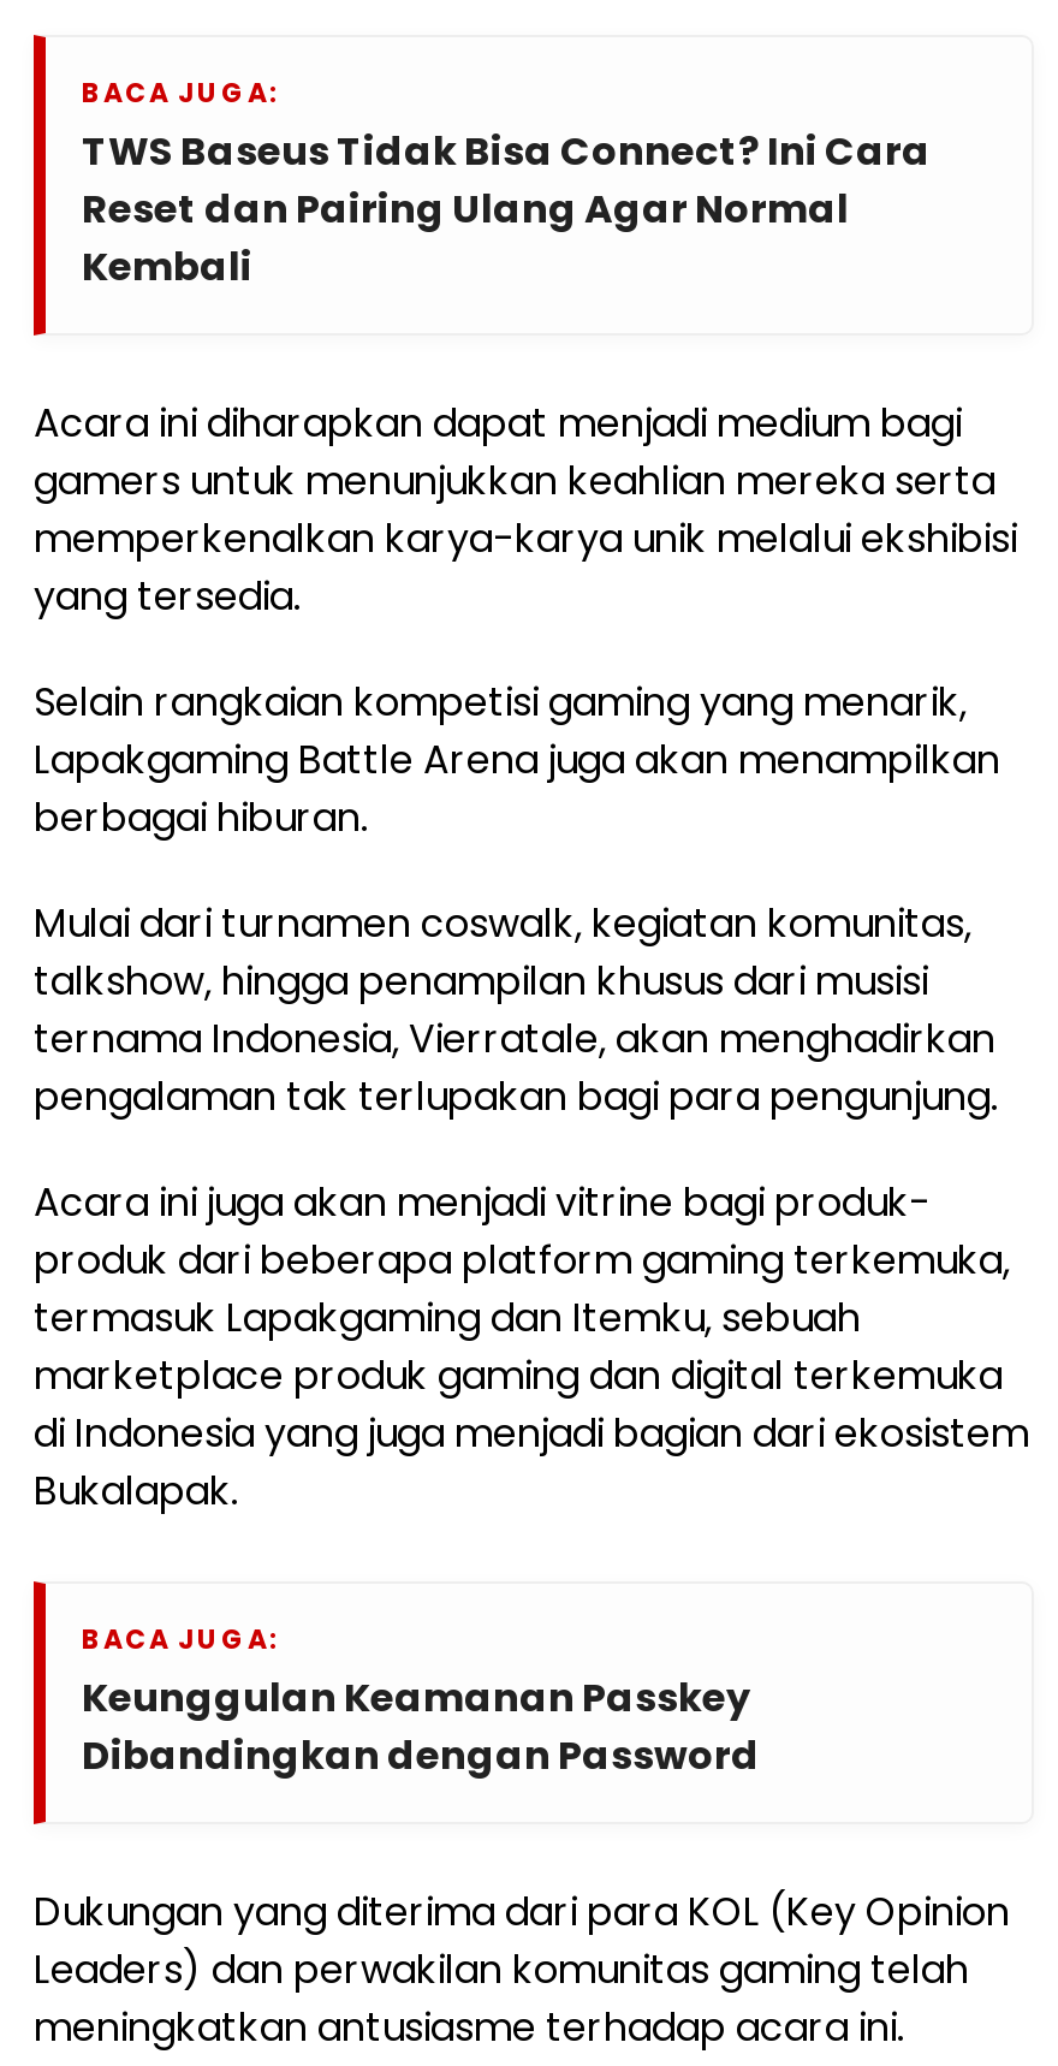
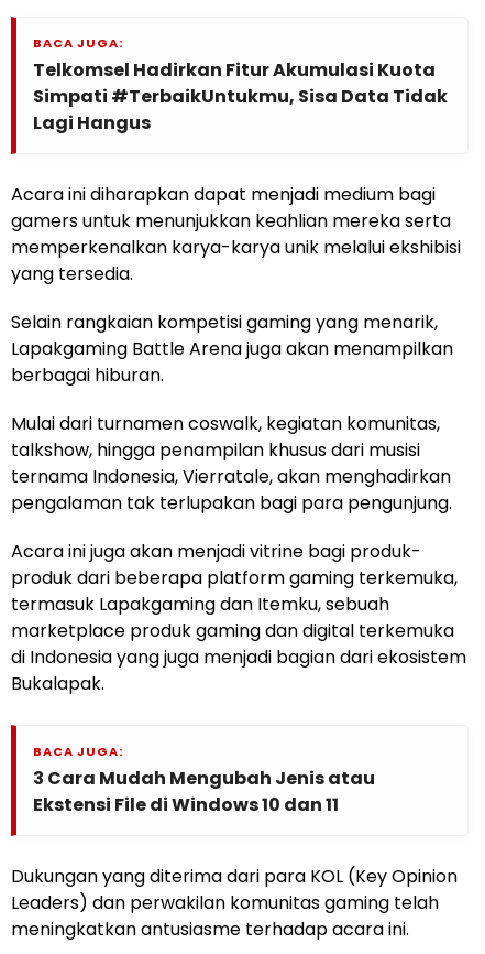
[82,123,931,294] TWS Baseus Tidak Bisa Connect? Ini Cara | Reset dan Pairing Ulang Agar Normal | Kembali -> [33,57,448,135] Telkomsel Hadirkan Fitur Akumulasi Kuota | Simpati #TerbaikUntukmu, Sisa Data Tidak | Lagi Hangus
[82,1670,760,1783] Keunggulan Keamanan Passkey | Dibandingkan dengan Password -> [33,765,375,817] 3 Cara Mudah Mengubah Jenis atau | Ekstensi File di Windows 10 dan 11

